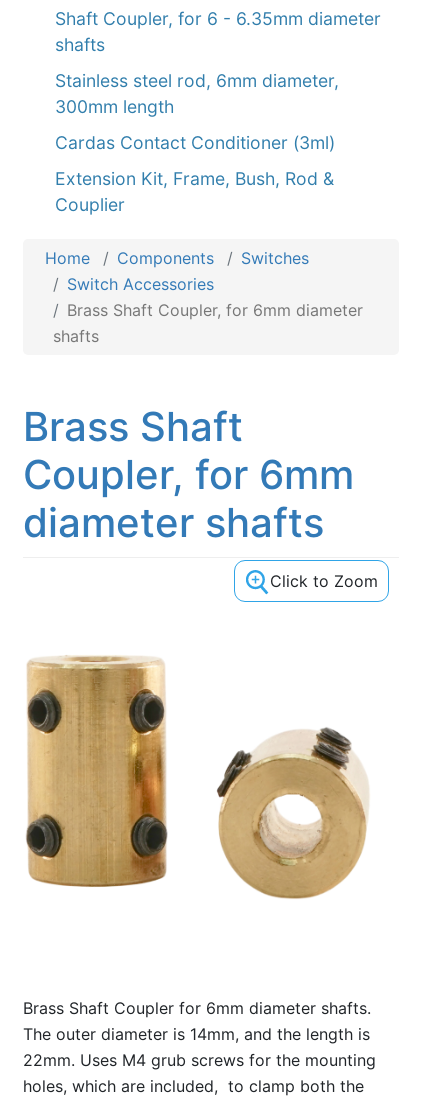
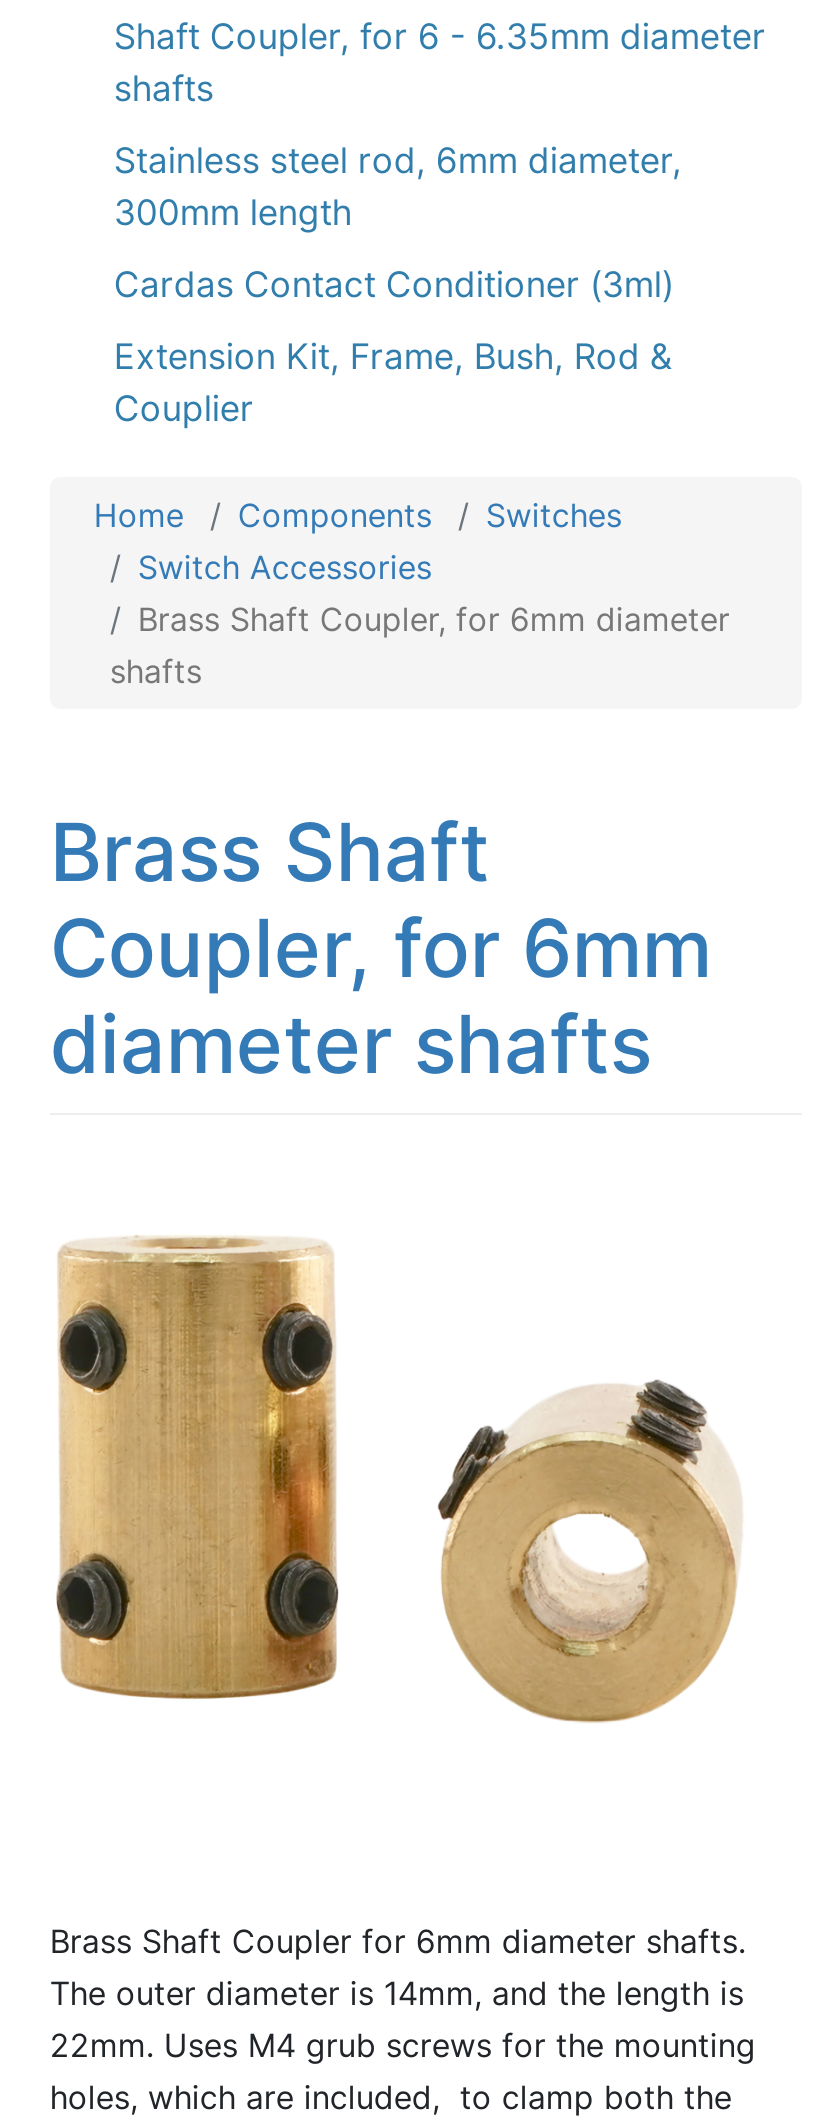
[270,571,378,591] Click to Zoom -> none

